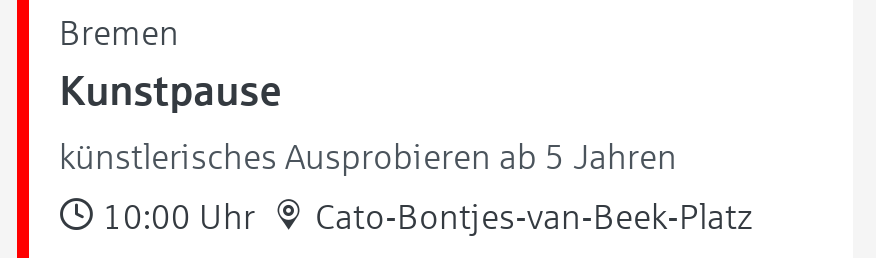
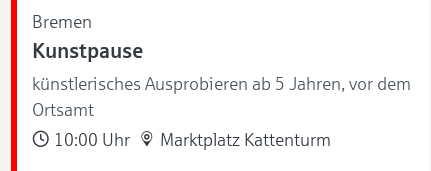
[59,137,677,177] künstlerisches Ausprobieren ab 5 Jahren -> [32,74,411,120] künstlerisches Ausprobieren ab 5 Jahren, vor dem | Ortsamt
[307,197,753,237] Cato-Bontjes-van-Beek-Platz -> [156,130,331,150] Marktplatz Kattenturm

